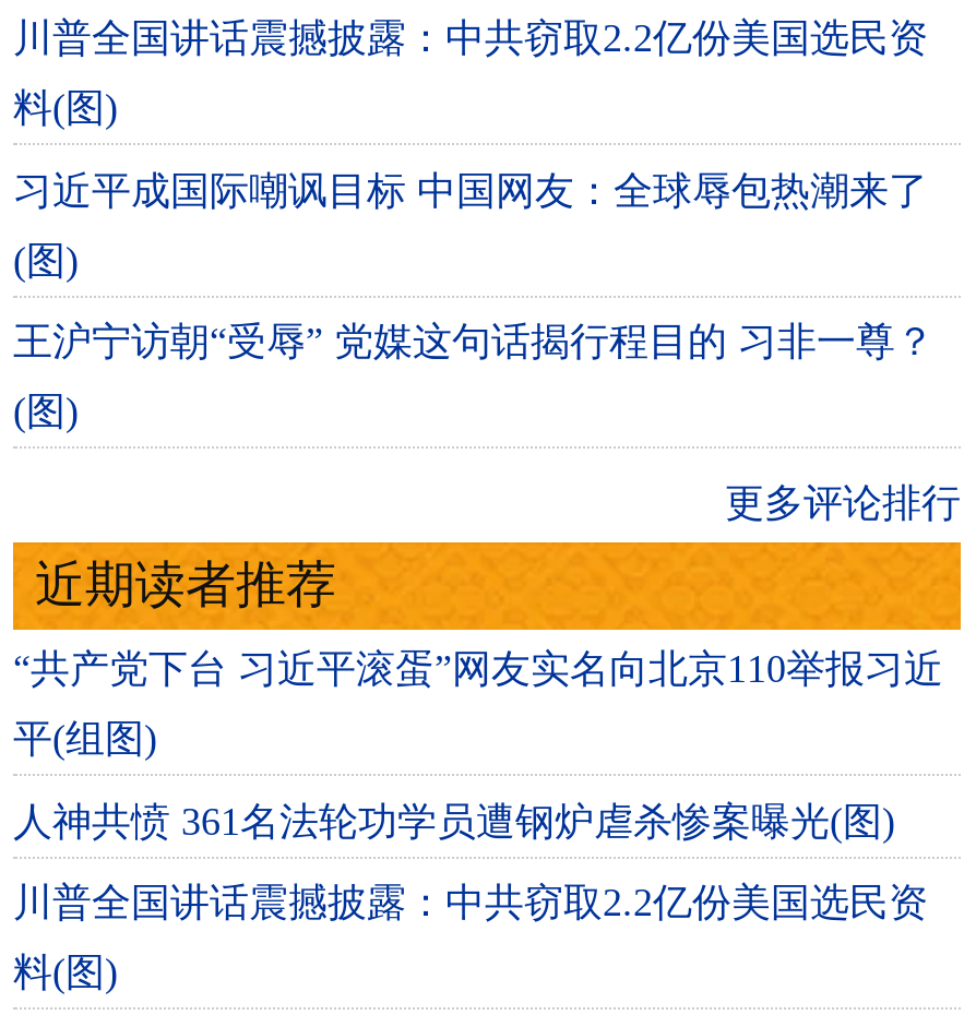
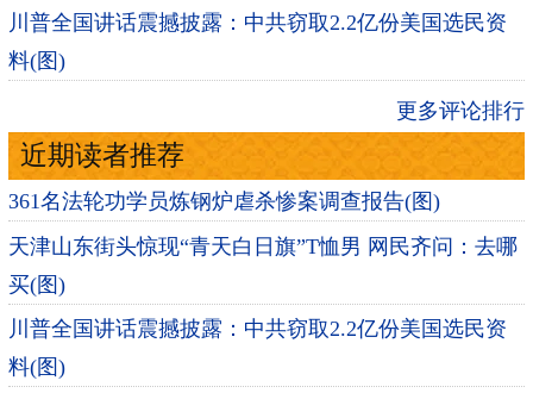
[13,169,935,434] 习近平成国际嘲讽目标 中国网友：全球辱包热潮来了 | (图) | 王沪宁访朝“受辱” 党媒这句话揭行程目的 习非一尊？ | (图) -> none
[13,648,943,691] “共产党下台 习近平滚蛋”网友实名向北京110举报习近 -> [8,190,440,213] 361名法轮功学员炼钢炉虐杀惨案调查报告(图)
[13,717,157,761] 平(组图) -> [8,234,518,258] 天津山东街头惊现“青天白日旗”T恤男 网民齐问：去哪
[13,799,895,843] 人神共愤 361名法轮功学员遭钢炉虐杀惨案曝光(图) -> [8,272,65,296] 买(图)

